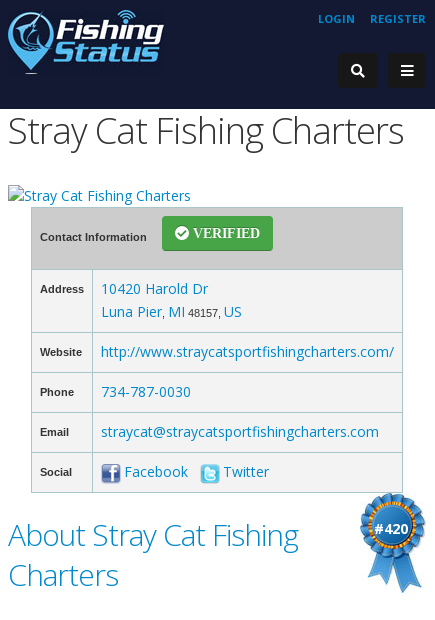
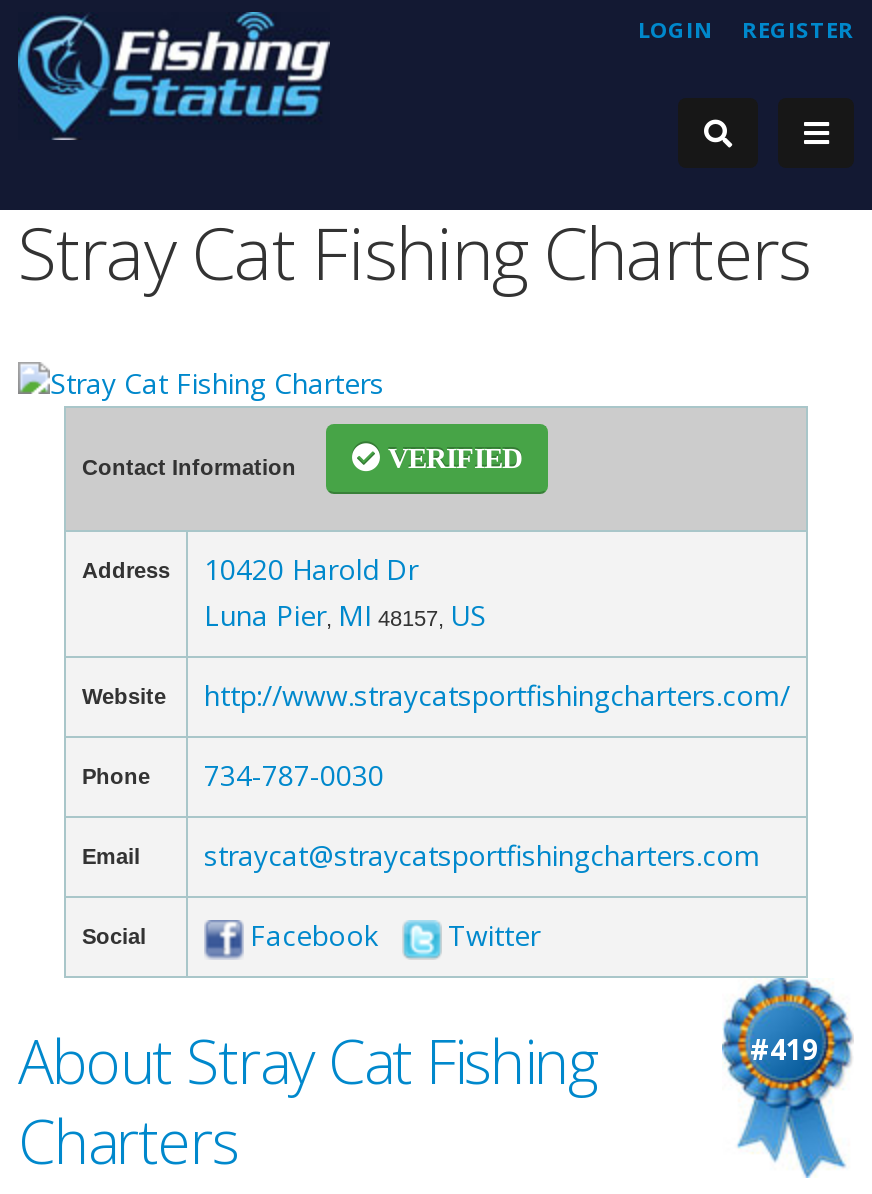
[374,519,408,538] #420 -> [750,1030,818,1068] #419

